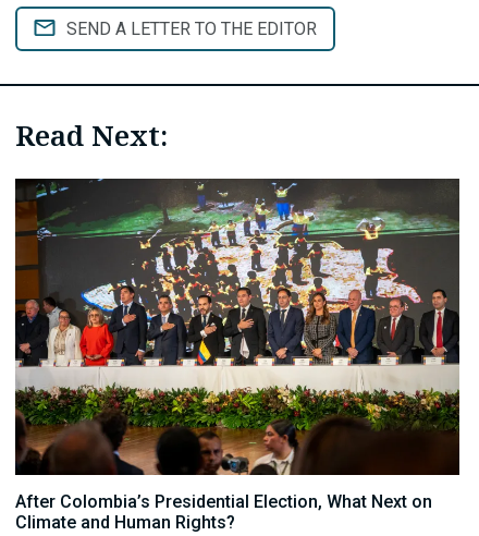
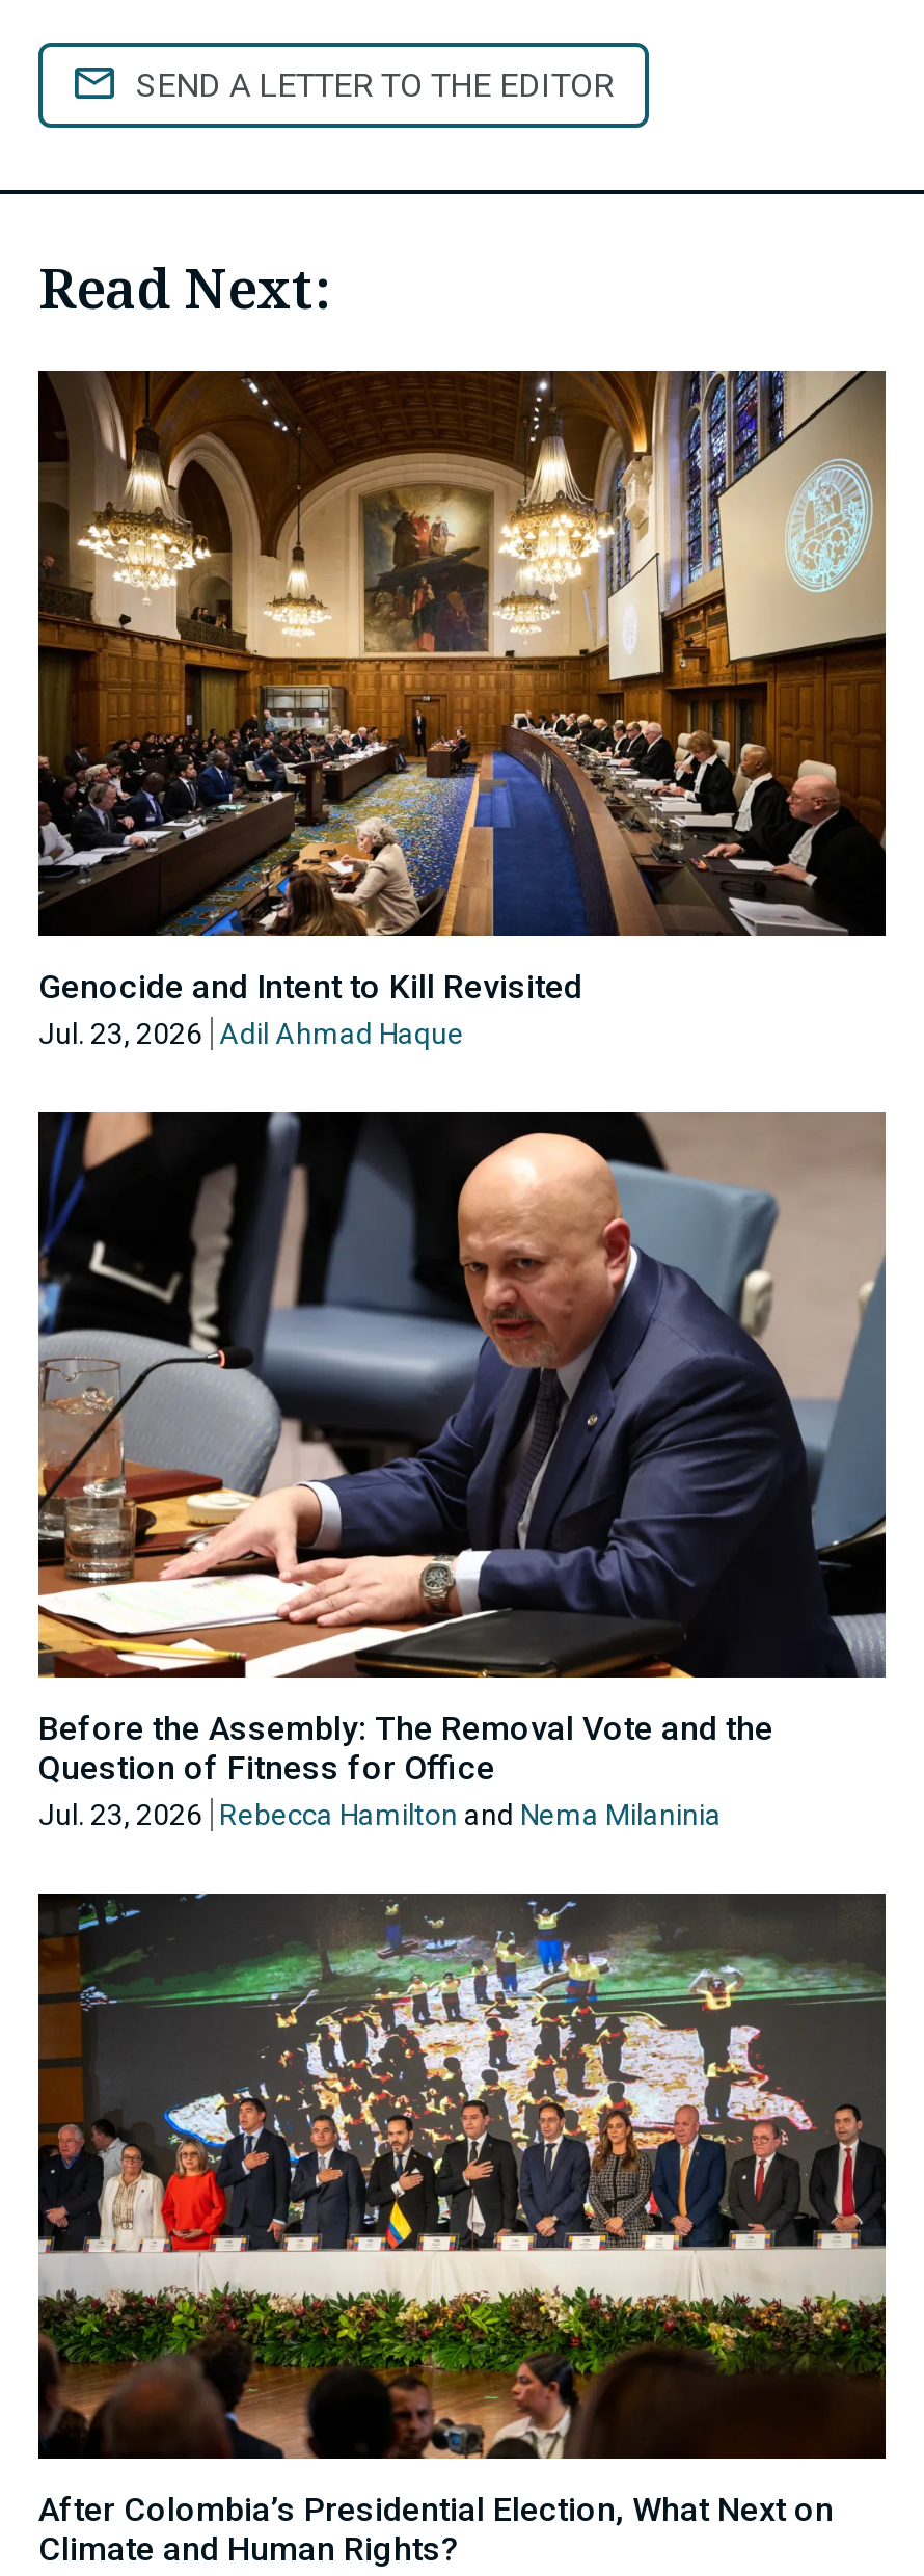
none -> [36,1110,888,1831] [image] | Before the Assembly: The Removal Vote and the | Question of Fitness for Office | Jul. 23, 2026 Rebecca Hamilton and Nema Milaninia
none -> [38,369,888,1050] [image] | Genocide and Intent to Kill Revisited | Jul. 23, 2026 Adil Ahmad Haque

